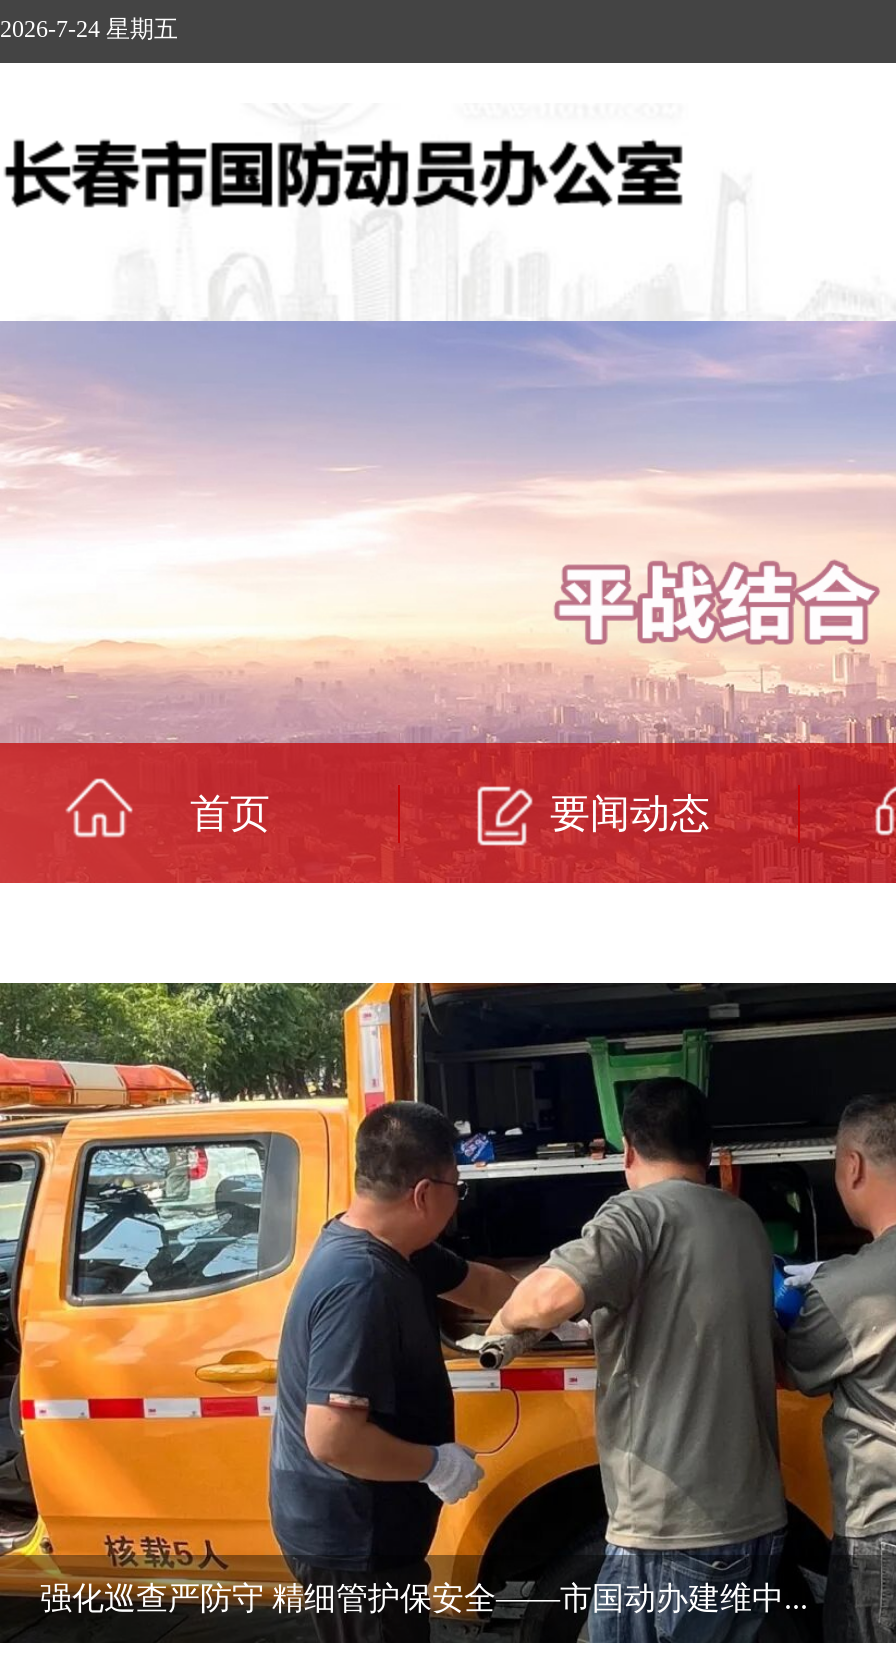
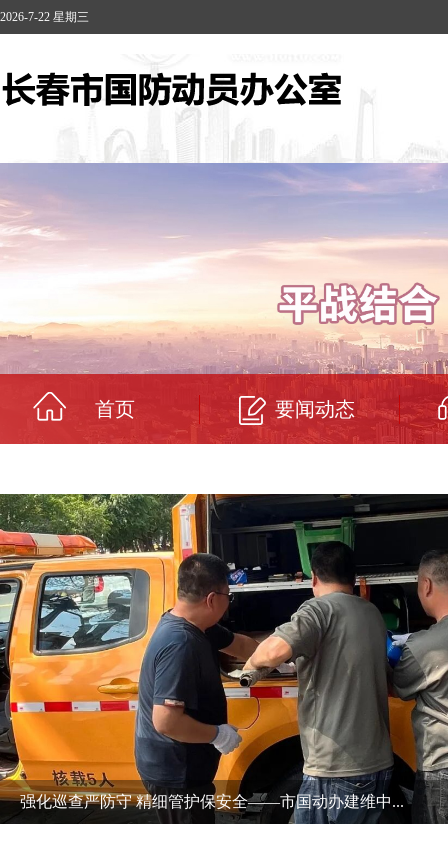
[0,15,178,43] 2026-7-24 星期五 -> [0,10,89,24] 2026-7-22 星期三

